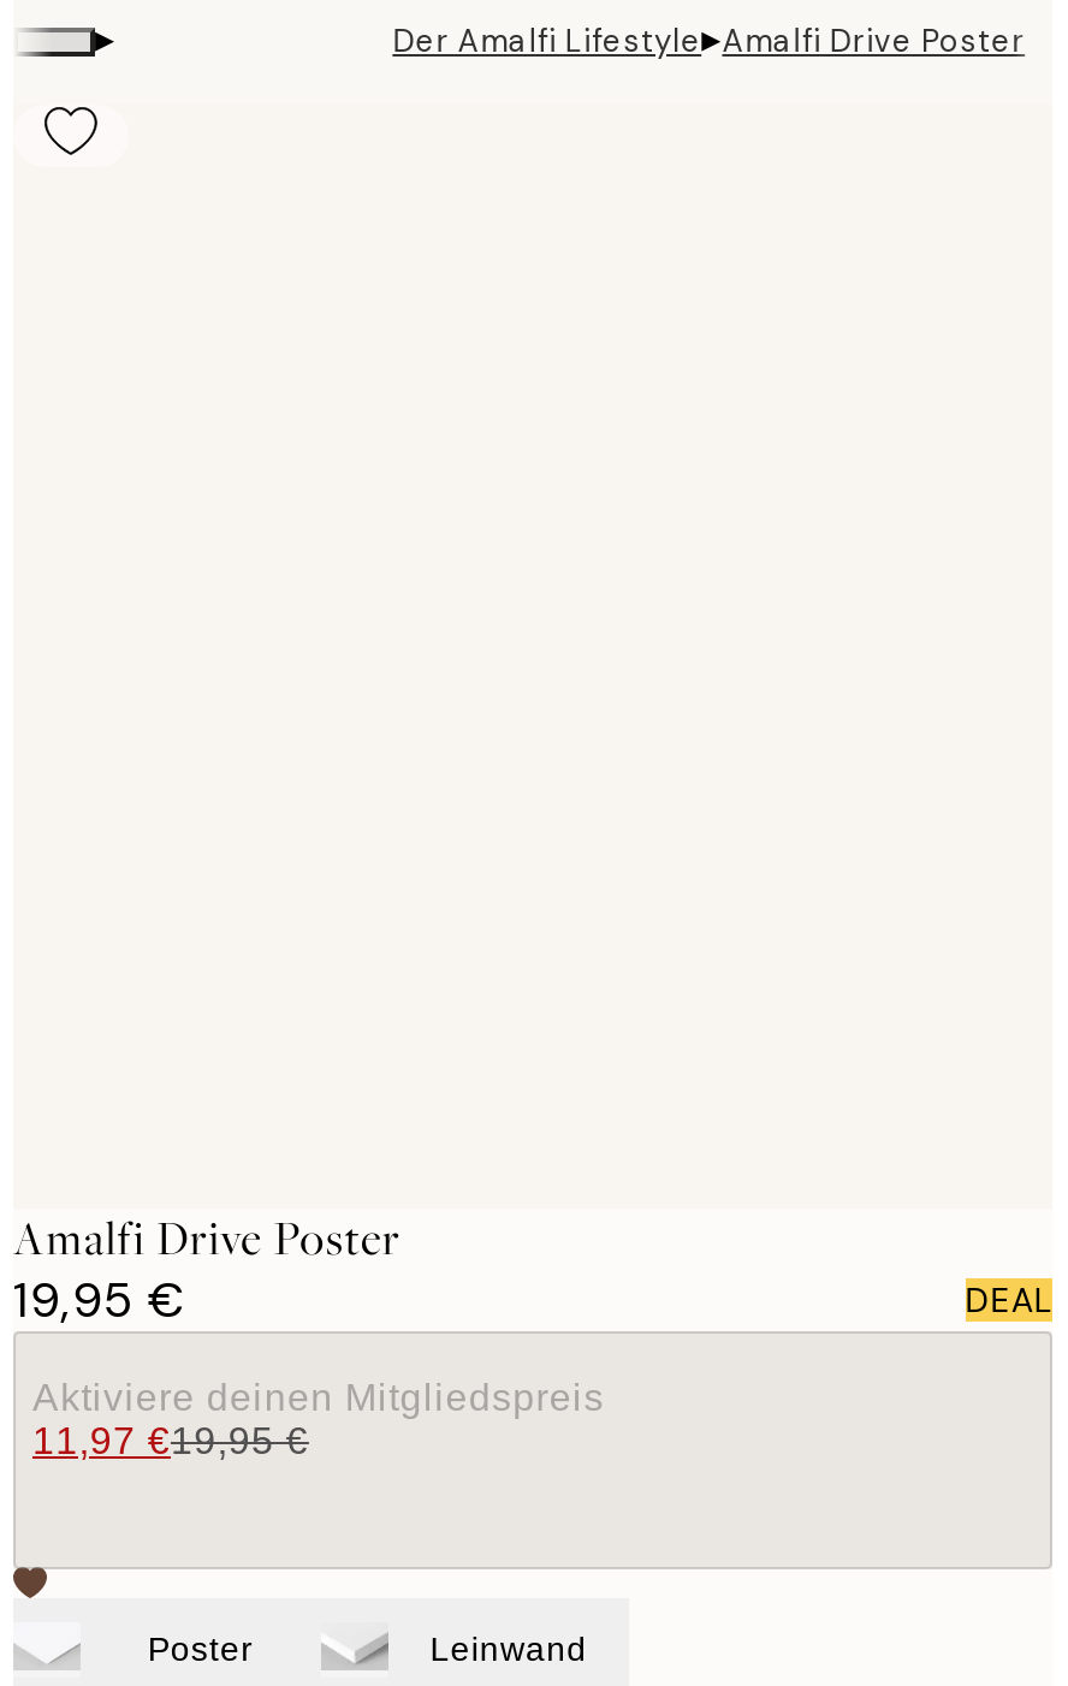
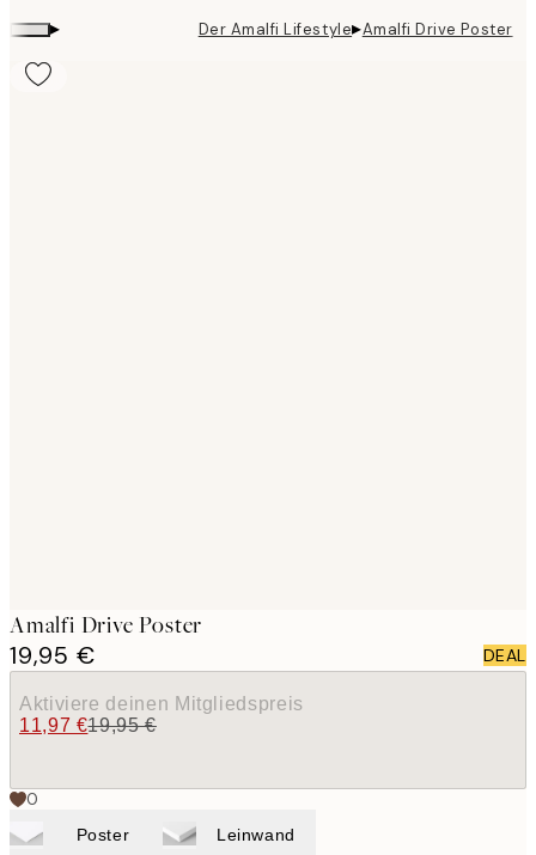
none -> [26,790,39,810] 0

